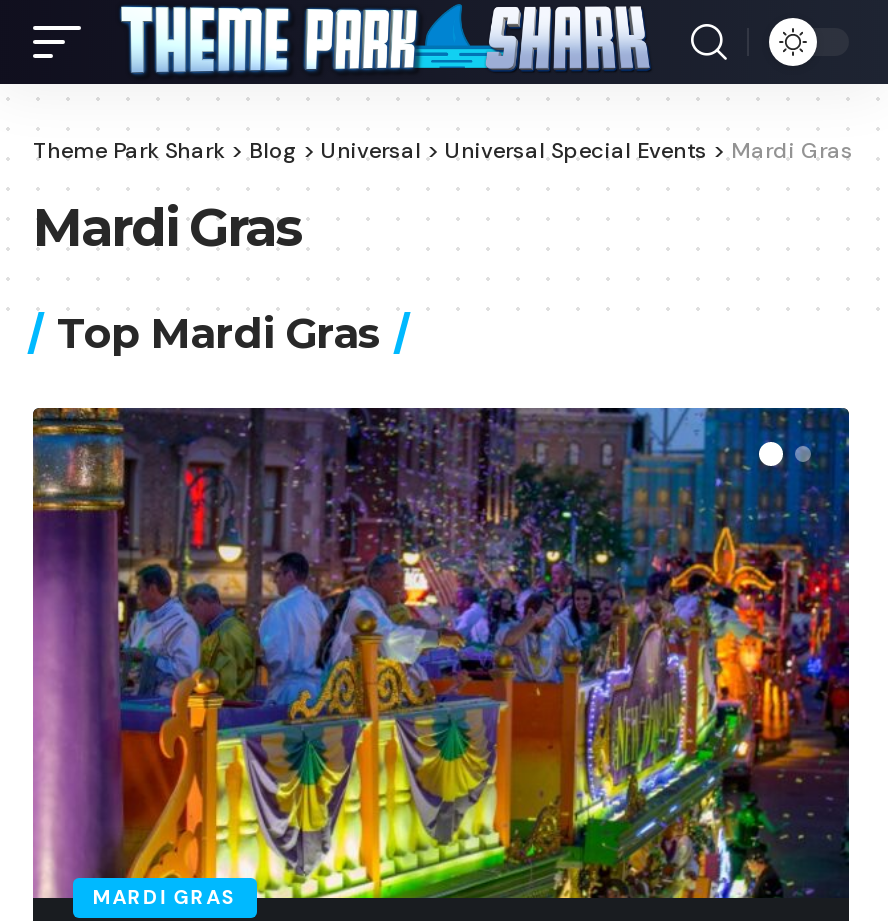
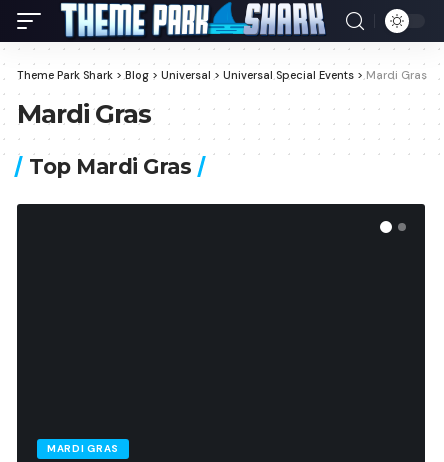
[31,406,849,900] [image] -> none

